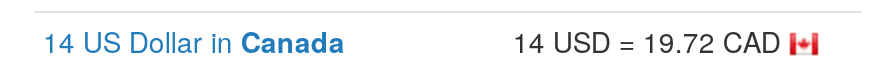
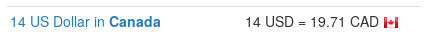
[513,21,789,61] 14 USD = 19.72 CAD -> [245,11,383,31] 14 USD = 19.71 CAD

